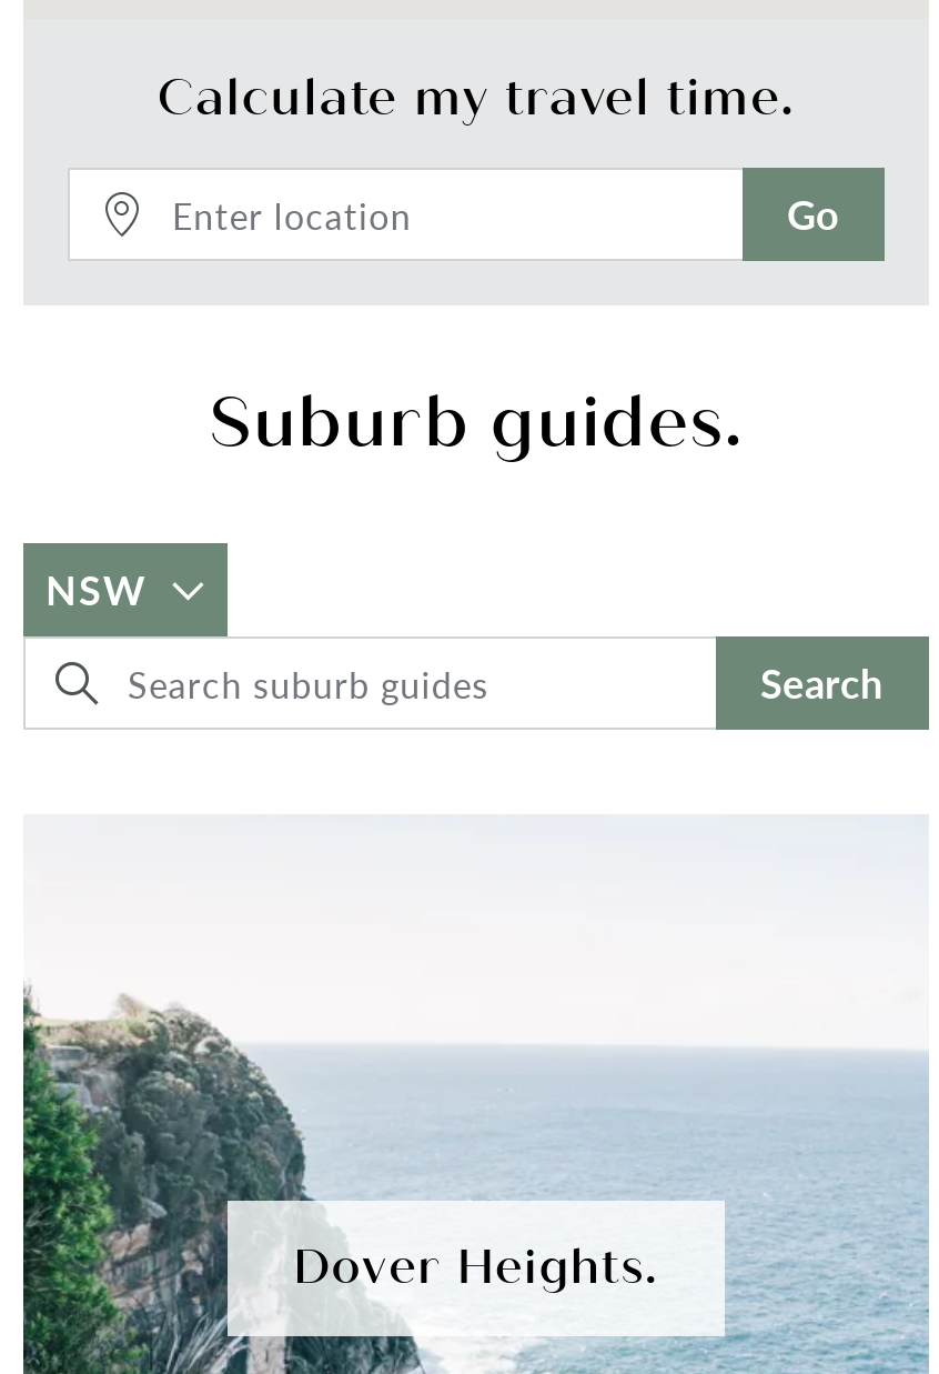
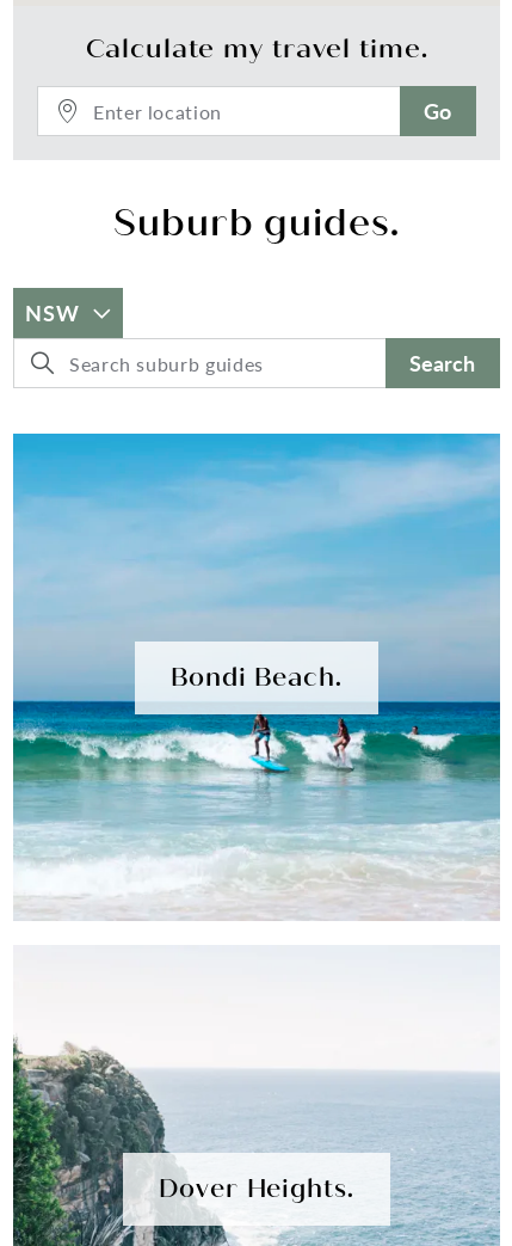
none -> [12,432,501,921] [image] | Bondi Beach.

